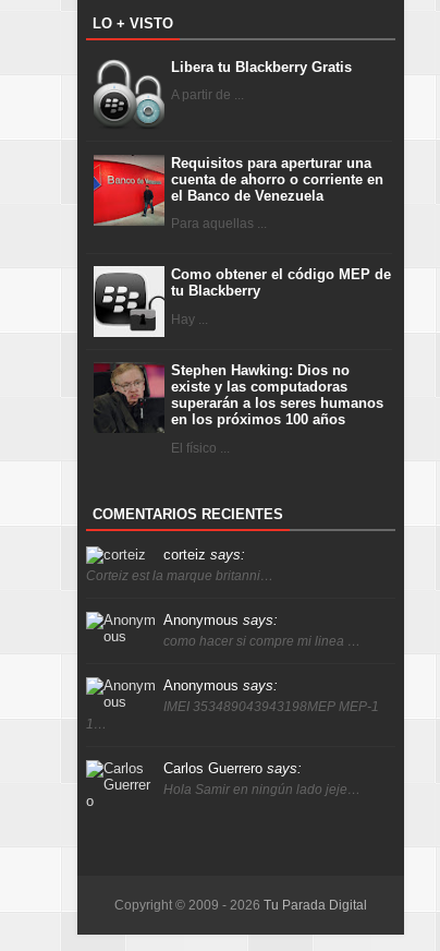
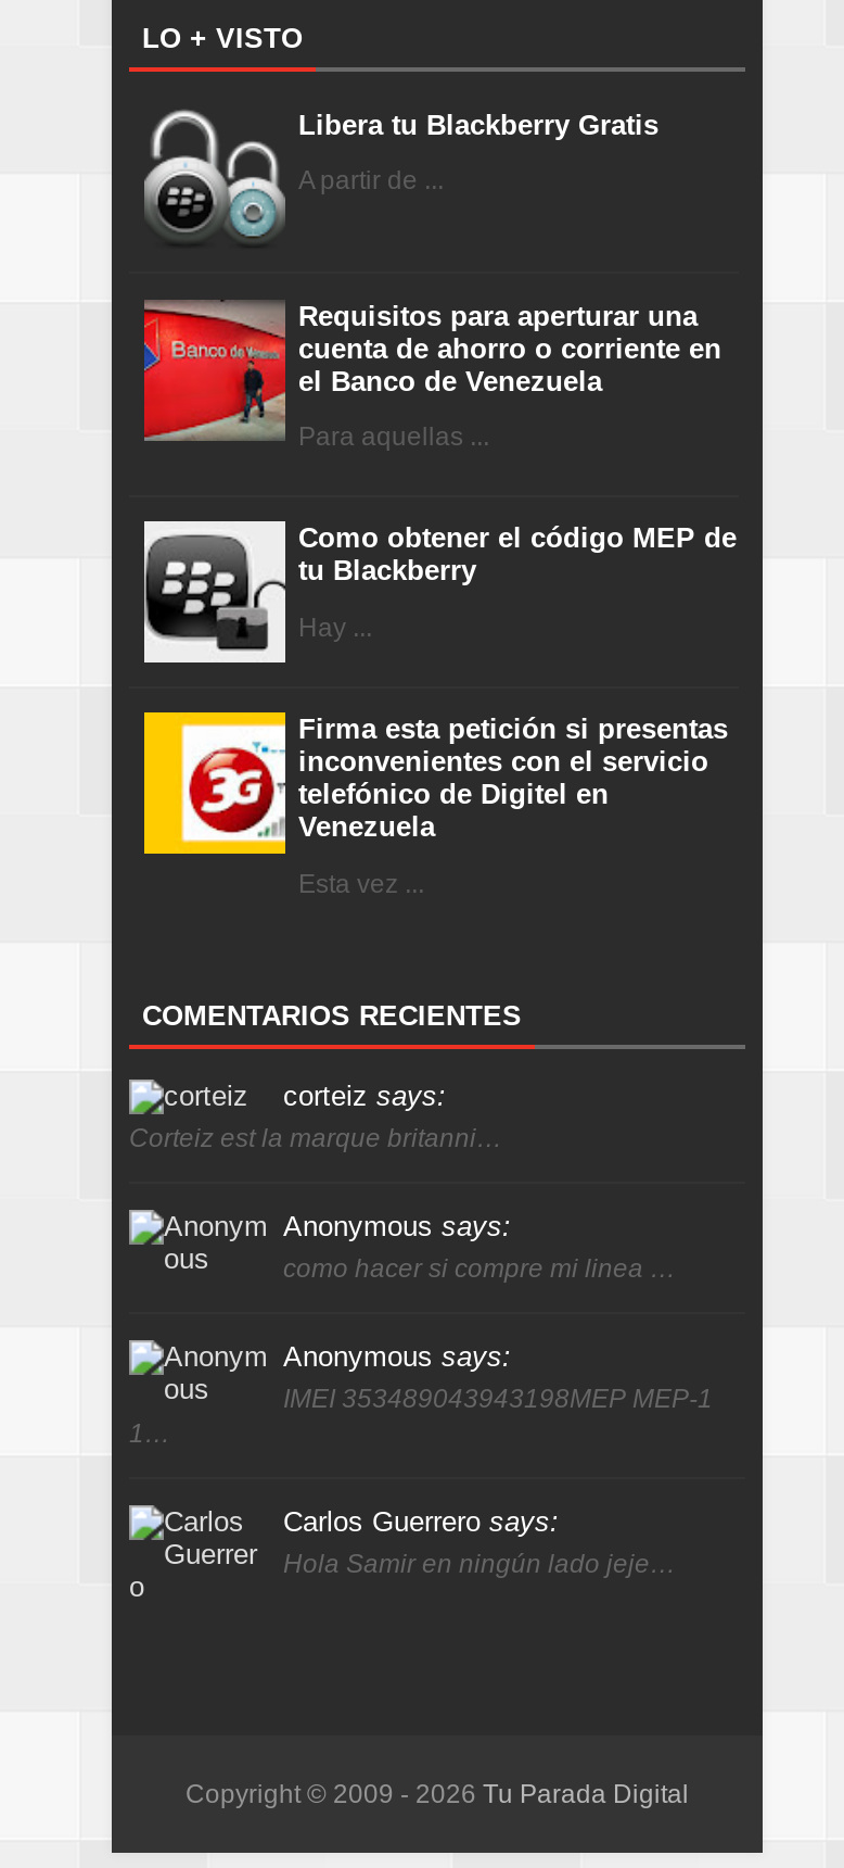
[94,362,383,433] [image] | Stephen Hawking: Dios no | existe y las computadoras | superarán a los seres humanos | en los próximos 100 años -> [142,710,728,856] [image] | Firma esta petición si presentas | inconvenientes con el servicio | telefónico de Digitel en | Venezuela
[171,440,230,456] El físico ... -> [298,869,424,899] Esta vez ...

